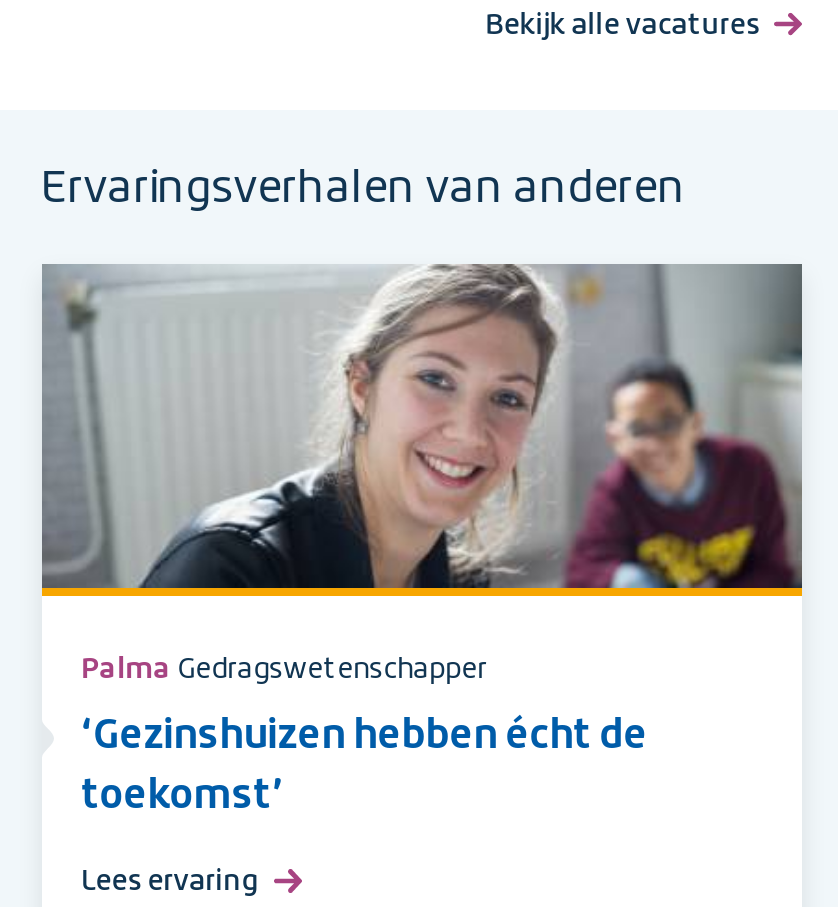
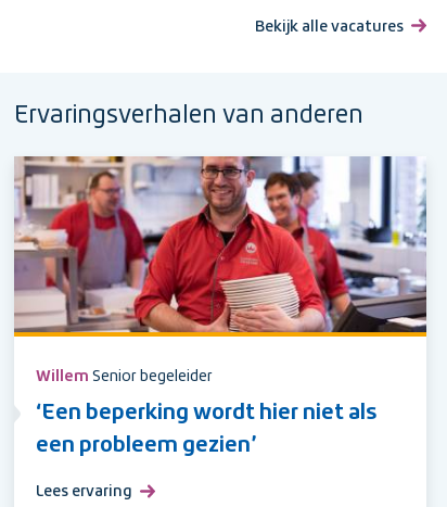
[40,262,804,684] [image] | Palma Gedragswetenschapper -> [14,155,426,384] [image] | Willem Senior begeleider
[81,718,647,756] ‘Gezinshuizen hebben écht de -> [35,403,377,424] ‘Een beperking wordt hier niet als
[81,778,283,816] toekomst’ -> [35,435,257,456] een probleem gezien’

